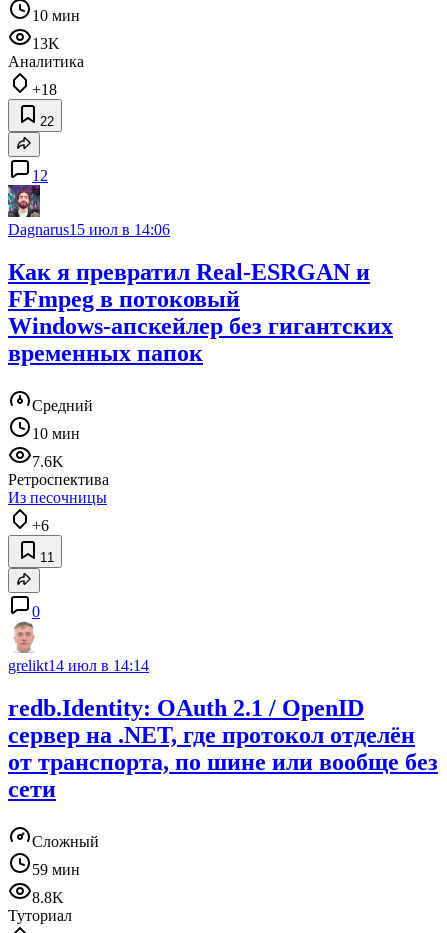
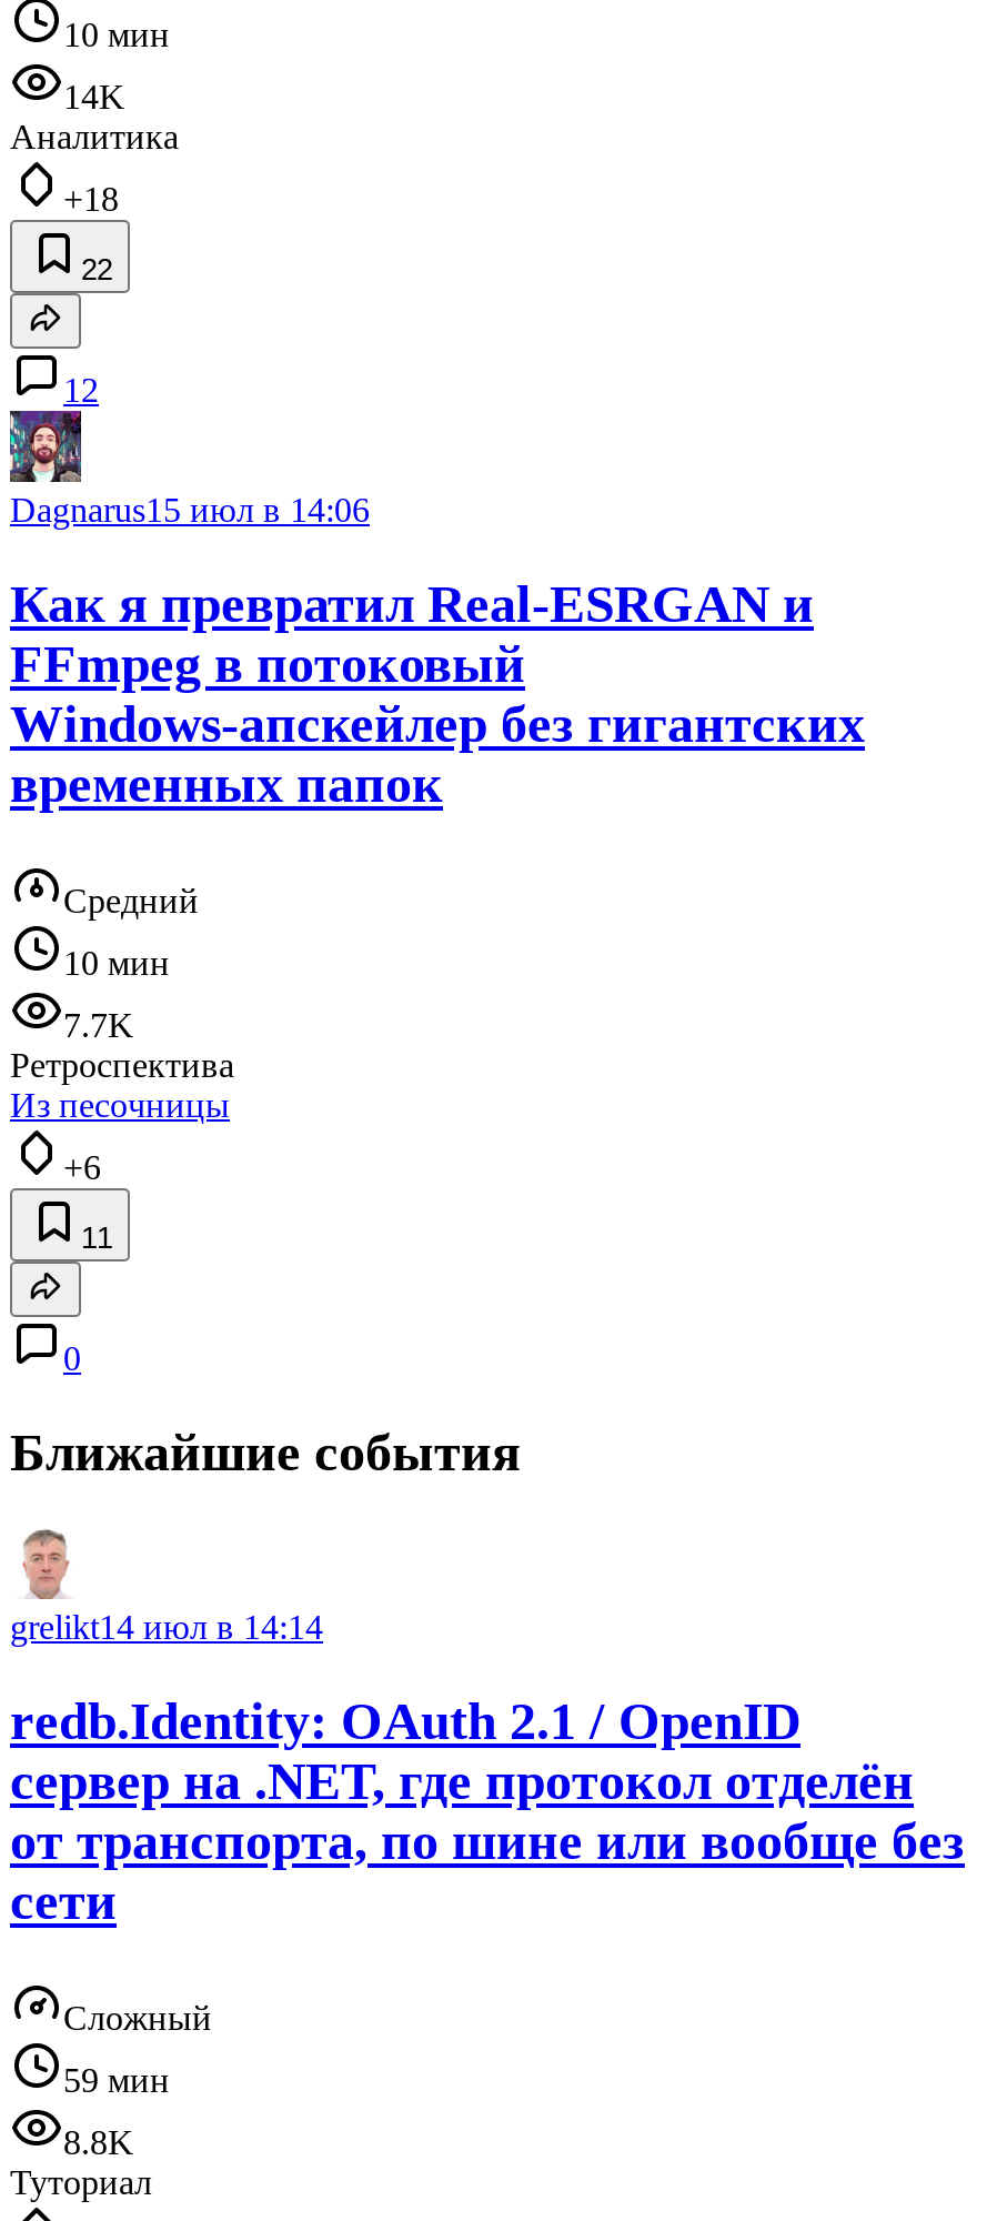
[32,35,60,52] 13K -> [63,78,125,116] 14K
[32,453,64,470] 7.6K -> [63,1006,134,1044] 7.7K
none -> [10,1423,521,1481] Ближайшие события

